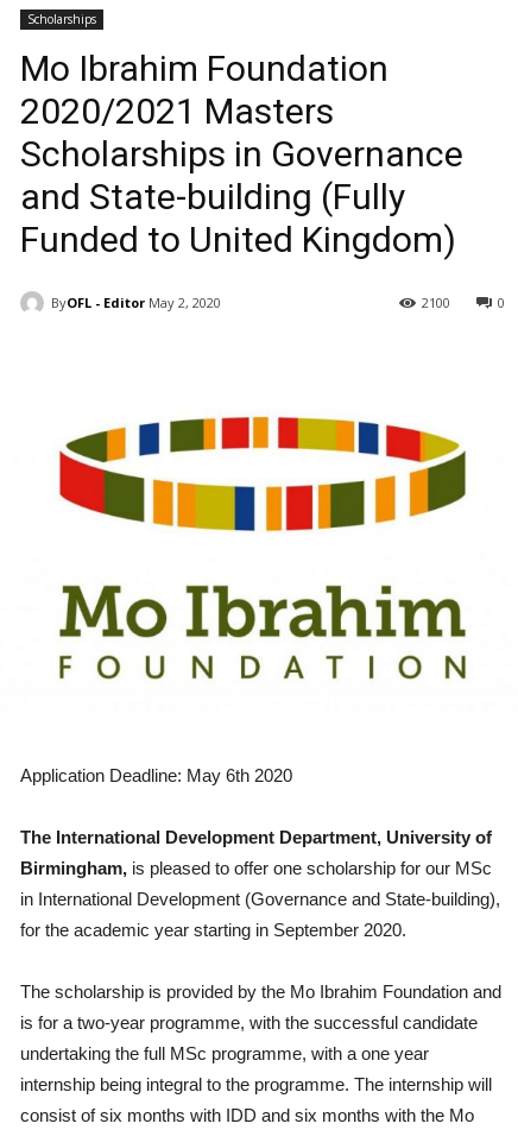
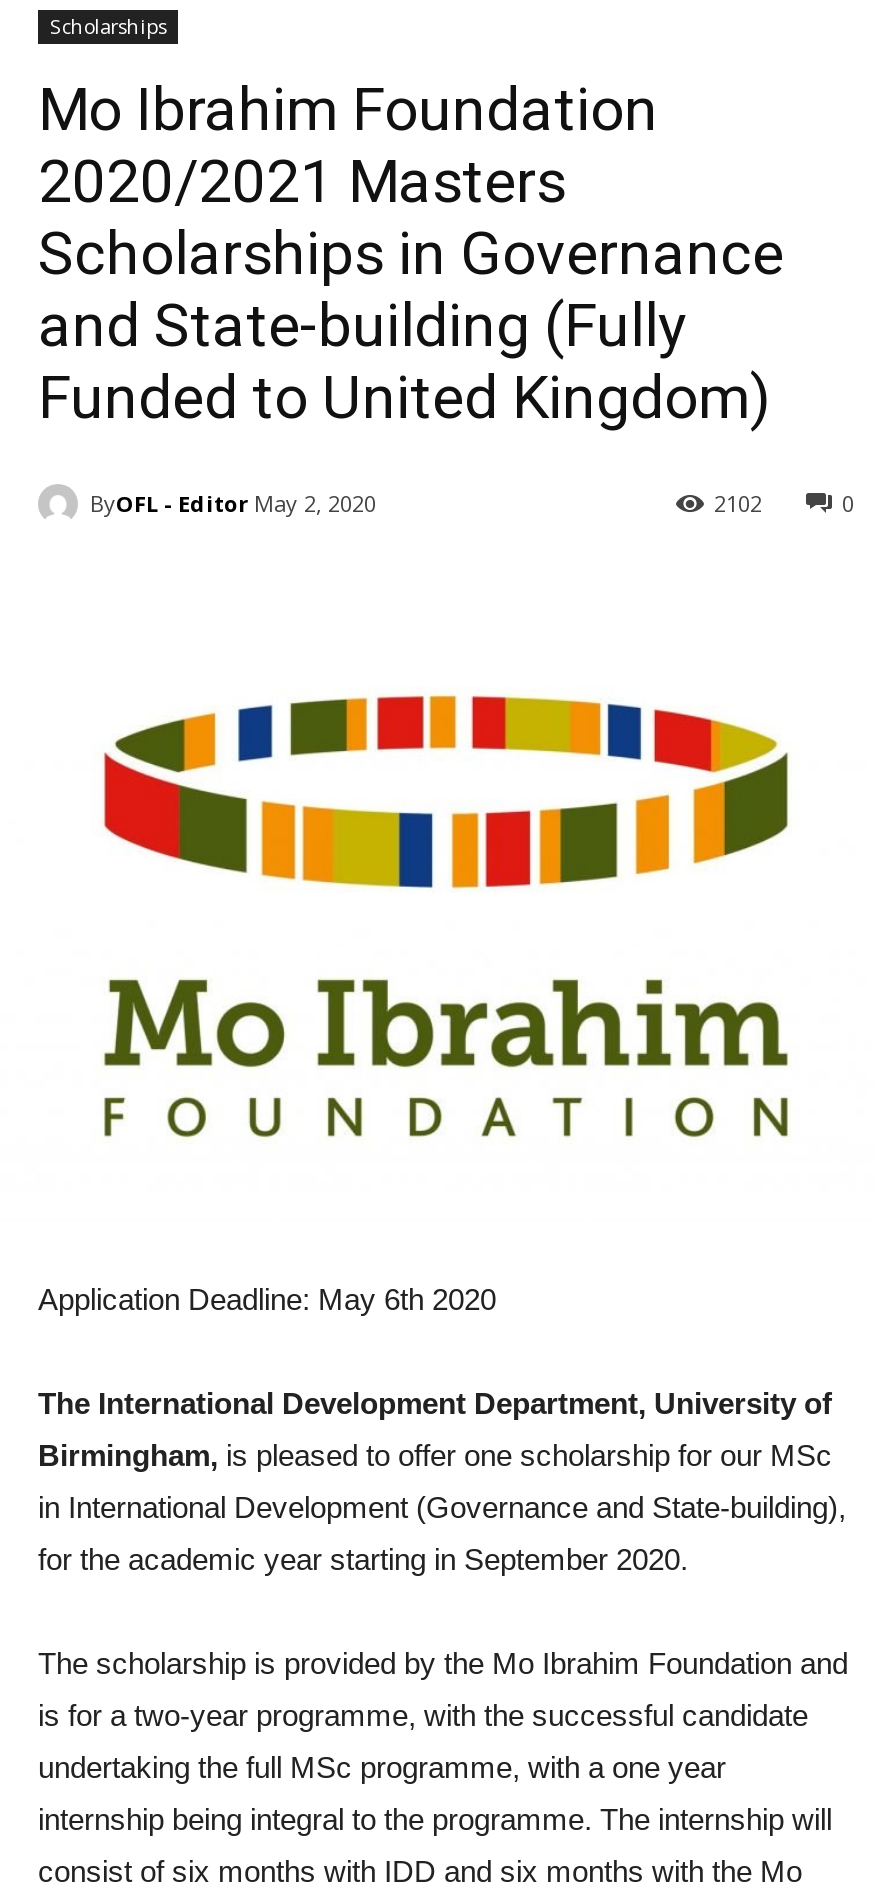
[422,294,450,311] 2100 -> [714,488,762,518] 2102

